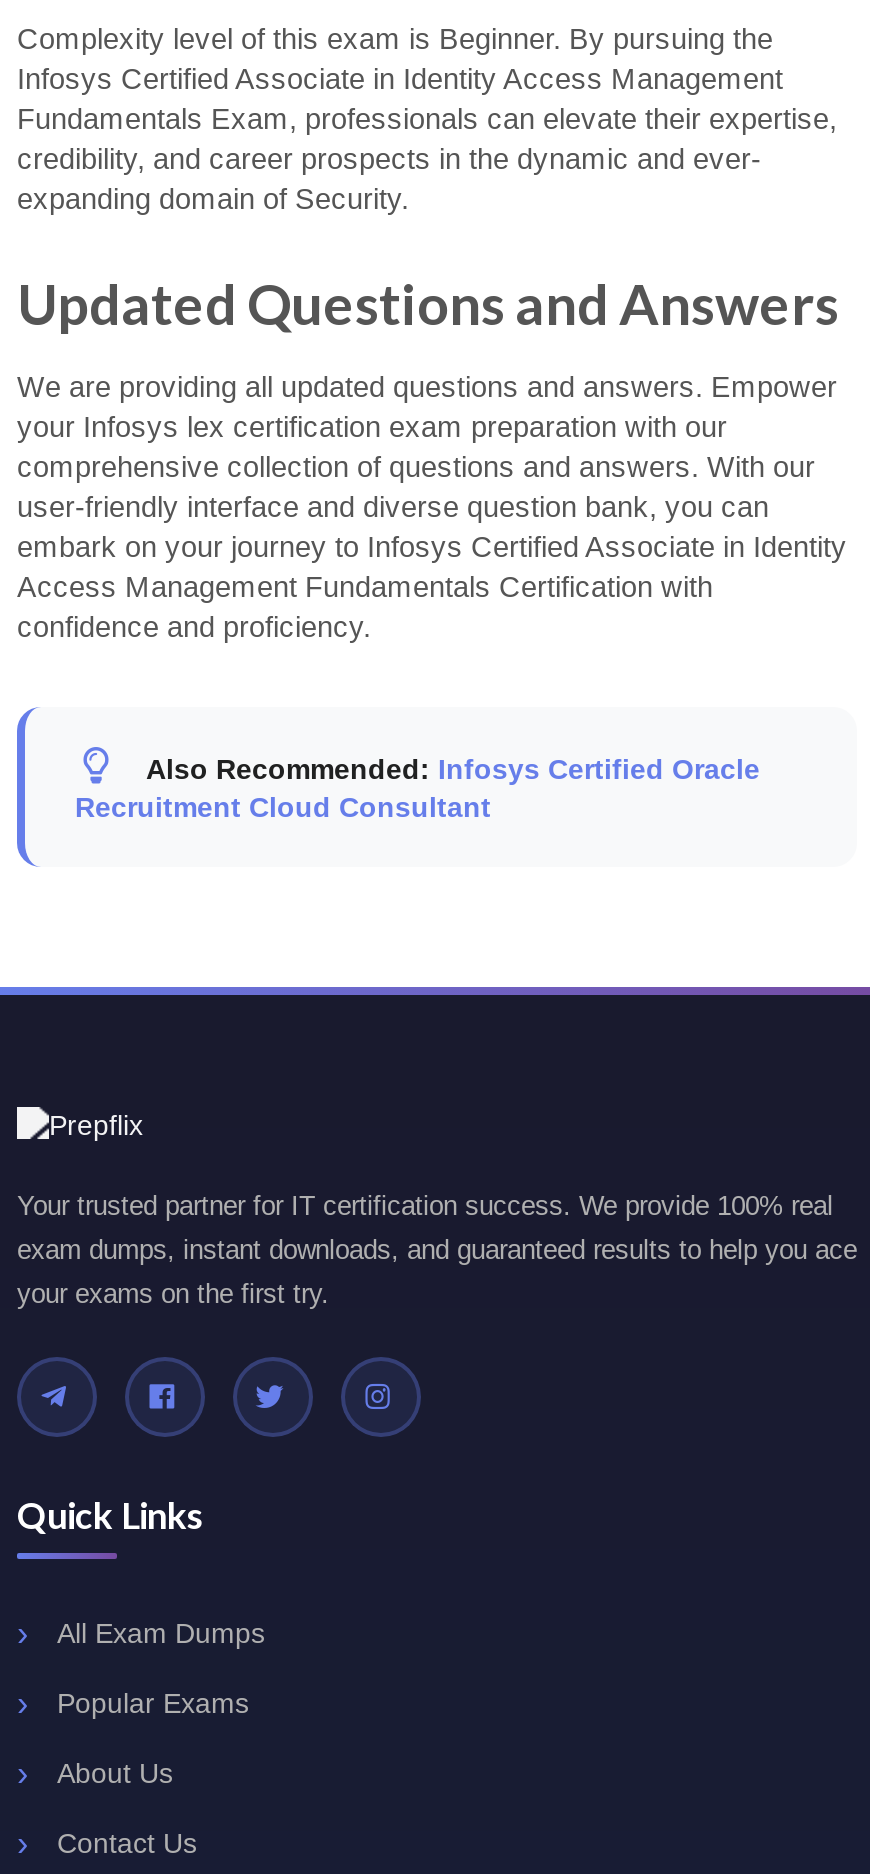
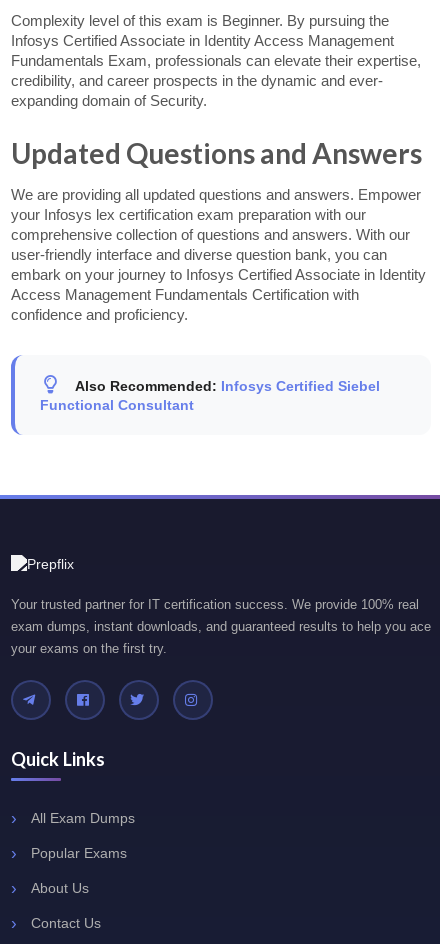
[75,752,760,822] Also Recommended: Infosys Certified Oracle | Recruitment Cloud Consultant -> [40,378,380,413] Also Recommended: Infosys Certified Siebel | Functional Consultant

